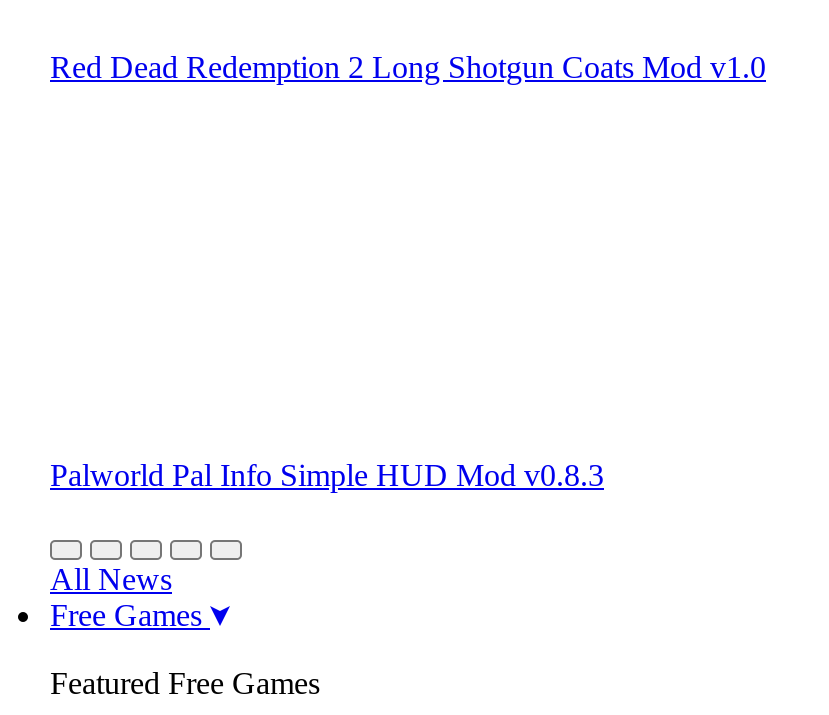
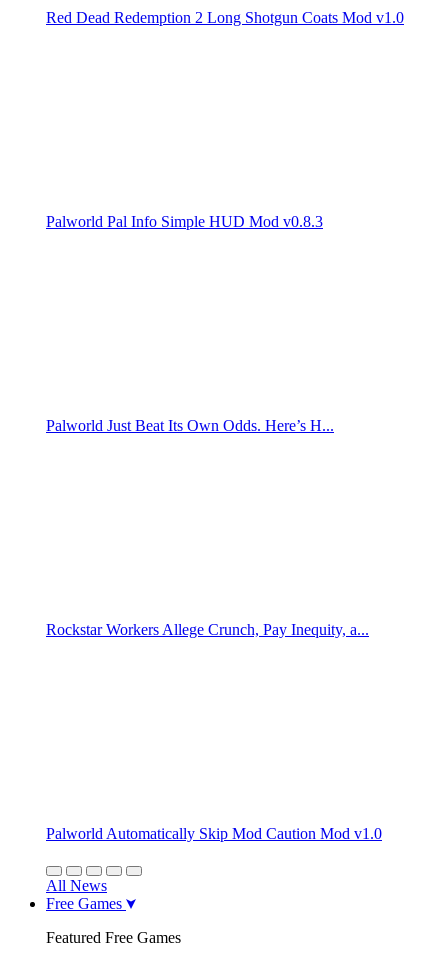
none -> [46,417,334,434] Palworld Just Beat Its Own Odds. Here’s H...
none -> [46,621,369,638] Rockstar Workers Allege Crunch, Pay Inequity, a...
none -> [46,825,382,842] Palworld Automatically Skip Mod Caution Mod v1.0

